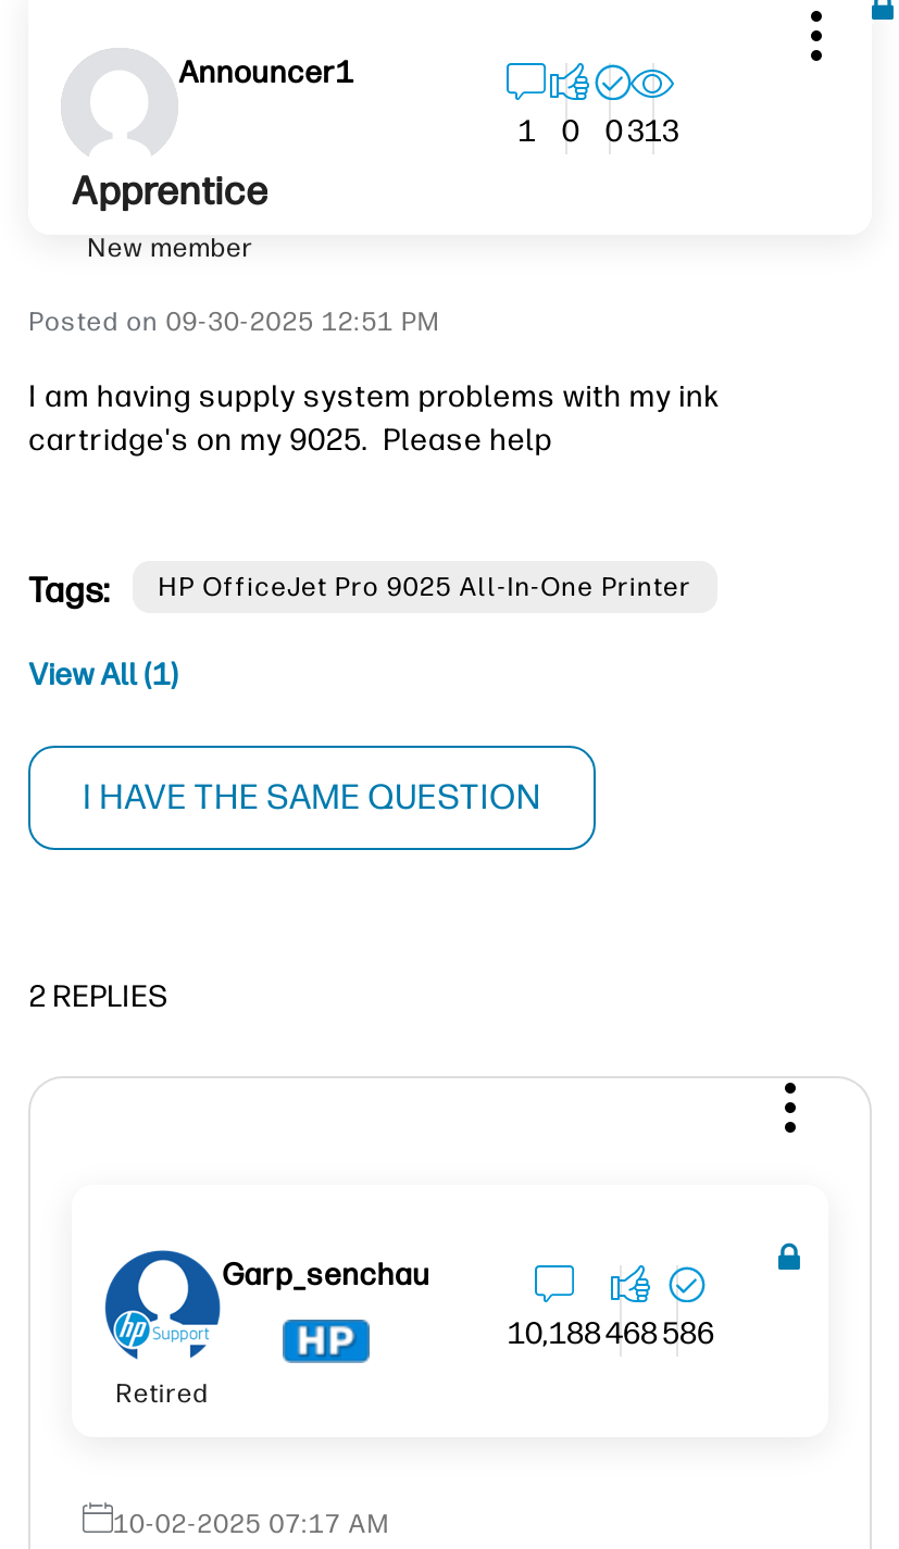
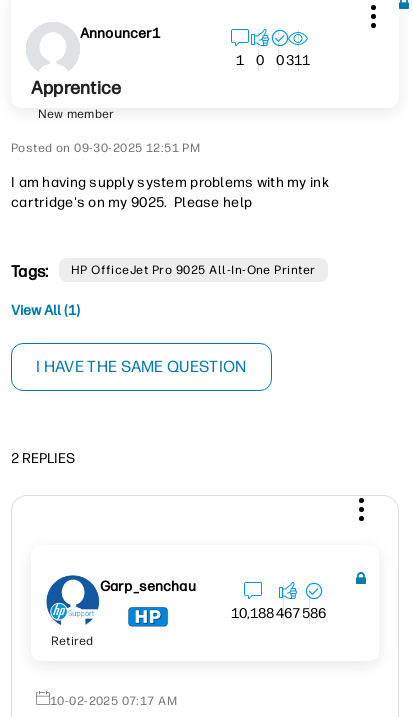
[518,112,679,150] 1 0 0 313 -> [236,51,310,69] 1 0 0 311
[507,1315,714,1352] 10,188 468 586 -> [231,605,326,622] 10,188 467 586

